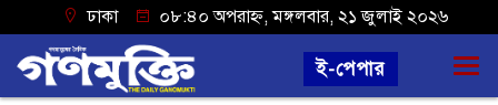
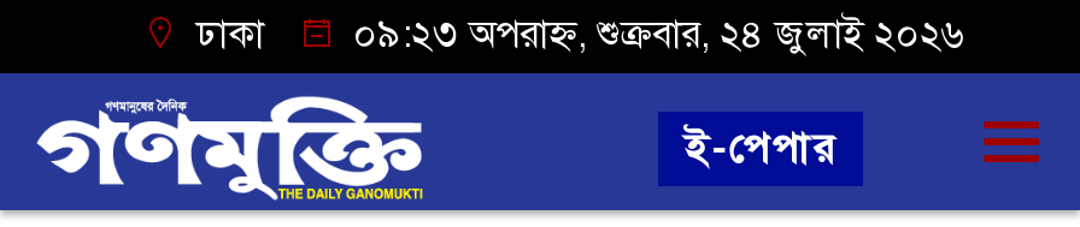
[155,6,448,28] ০৮:৪০ অপরাহ্ন, মঙ্গলবার, ২১ জুলাই ২০২৬ -> [344,11,963,59] ০৯:২৩ অপরাহ্ন, শুক্রবার, ২৪ জুলাই ২০২৬

